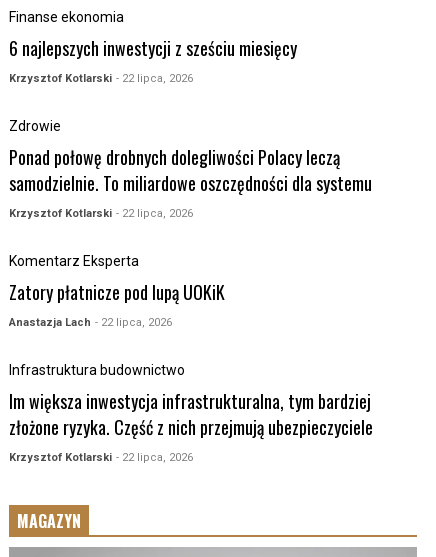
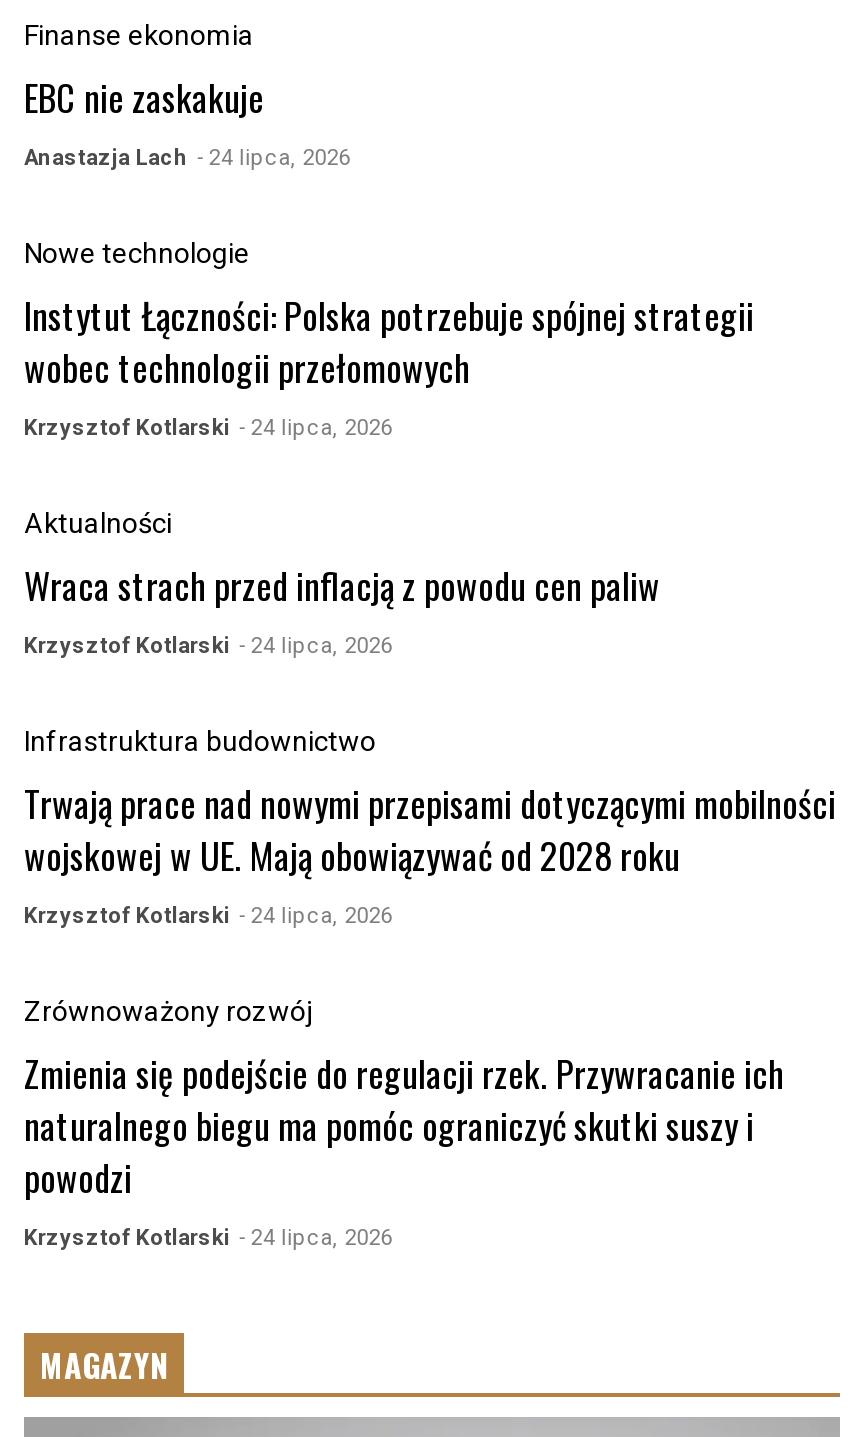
[9,35,297,85] 6 najlepszych inwestycji z sześciu miesięcy | Krzysztof Kotlarski - 22 lipca, 2026 -> [24,71,351,171] EBC nie zaskakuje | Anastazja Lach - 24 lipca, 2026
[9,118,372,220] Zdrowie | Ponad połowę drobnych dolegliwości Polacy leczą | samodzielnie. To miliardowe oszczędności dla systemu | Krzysztof Kotlarski - 22 lipca, 2026 -> [24,237,754,441] Nowe technologie | Instytut Łączności: Polska potrzebuje spójnej strategii | wobec technologii przełomowych | Krzysztof Kotlarski - 24 lipca, 2026
[9,253,225,329] Komentarz Eksperta | Zatory płatnicze pod lupą UOKiK | Anastazja Lach - 22 lipca, 2026 -> [24,507,660,659] Aktualności | Wraca strach przed inflacją z powodu cen paliw | Krzysztof Kotlarski - 24 lipca, 2026
[9,388,373,464] Im większa inwestycja infrastrukturalna, tym bardziej | złożone ryzyka. Część z nich przejmują ubezpieczyciele | Krzysztof Kotlarski - 22 lipca, 2026 -> [24,777,836,1251] Trwają prace nad nowymi przepisami dotyczącymi mobilności | wojskowej w UE. Mają obowiązywać od 2028 roku | Krzysztof Kotlarski - 24 lipca, 2026 | Zrównoważony rozwój | Zmienia się podejście do regulacji rzek. Przywracanie ich | naturalnego biegu ma pomóc ograniczyć skutki suszy i | powodzi | Krzysztof Kotlarski - 24 lipca, 2026

